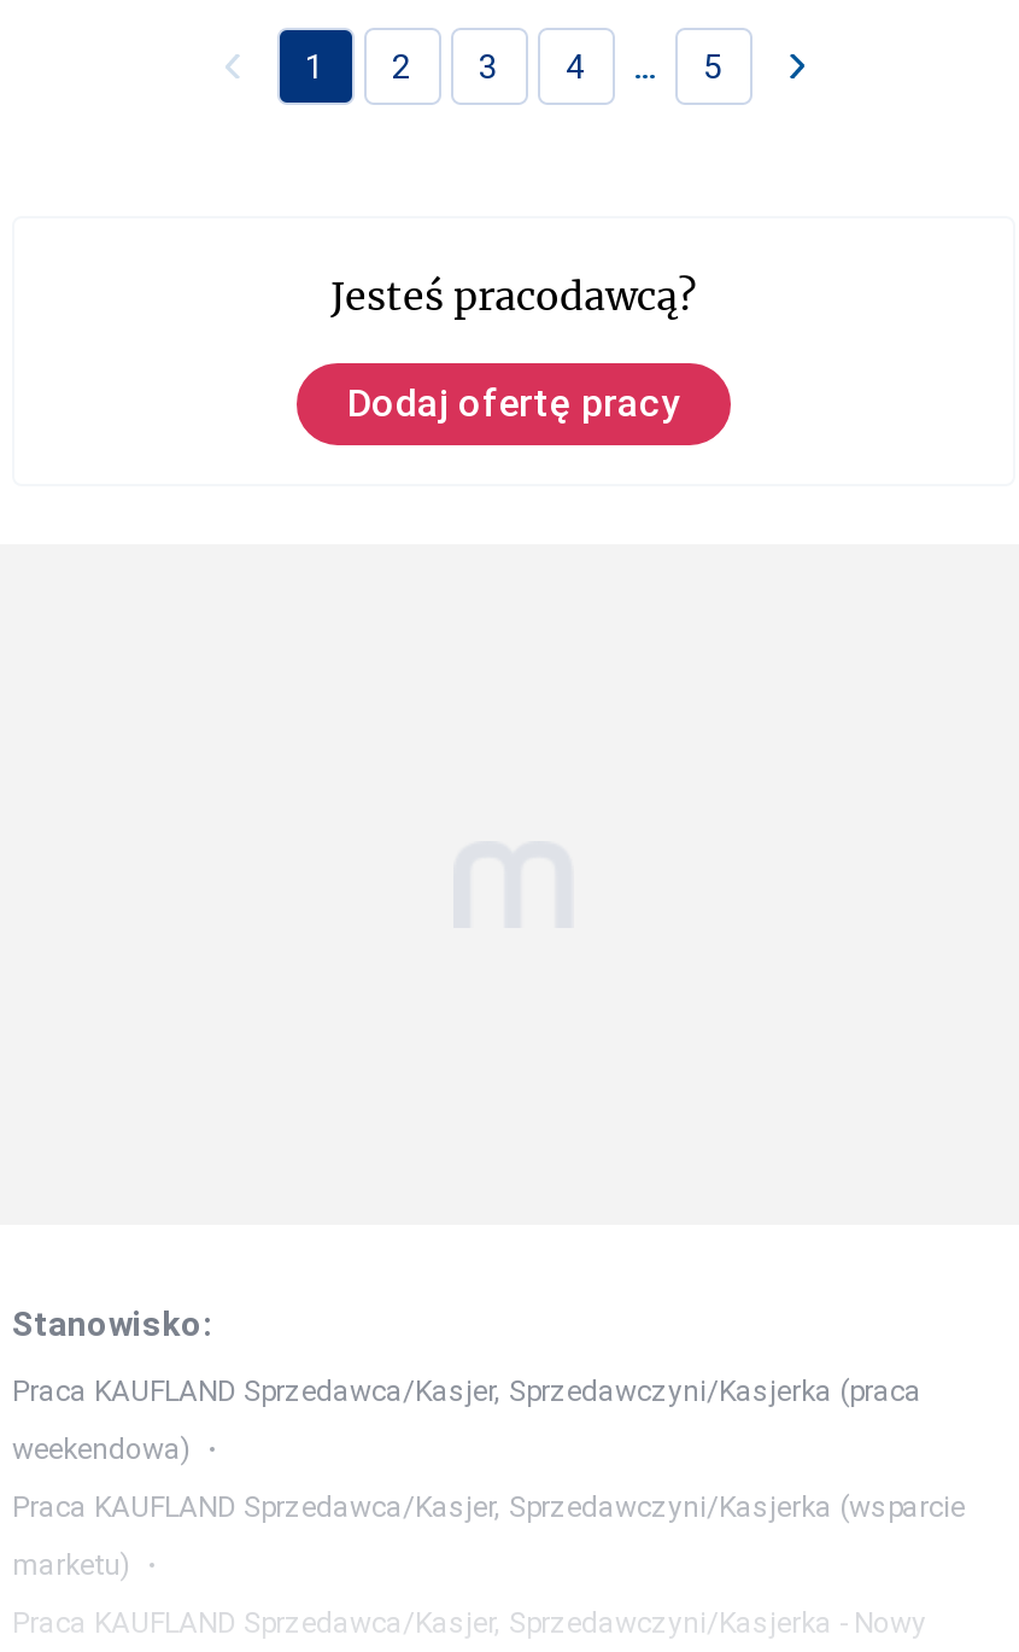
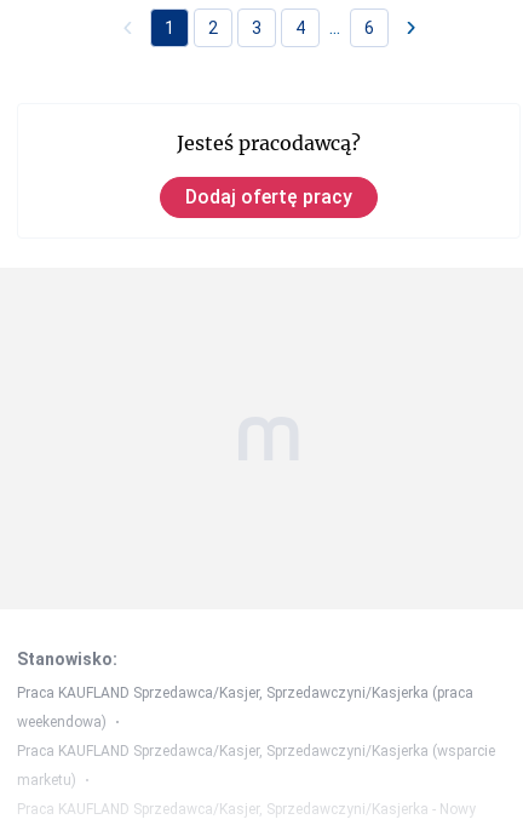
[703,47,722,86] 5 -> [364,18,373,38] 6

